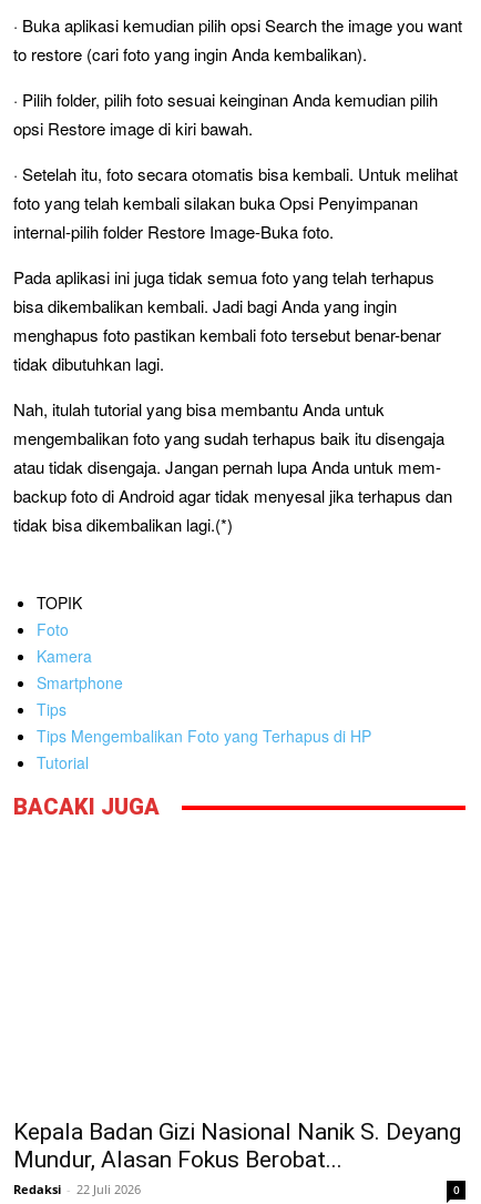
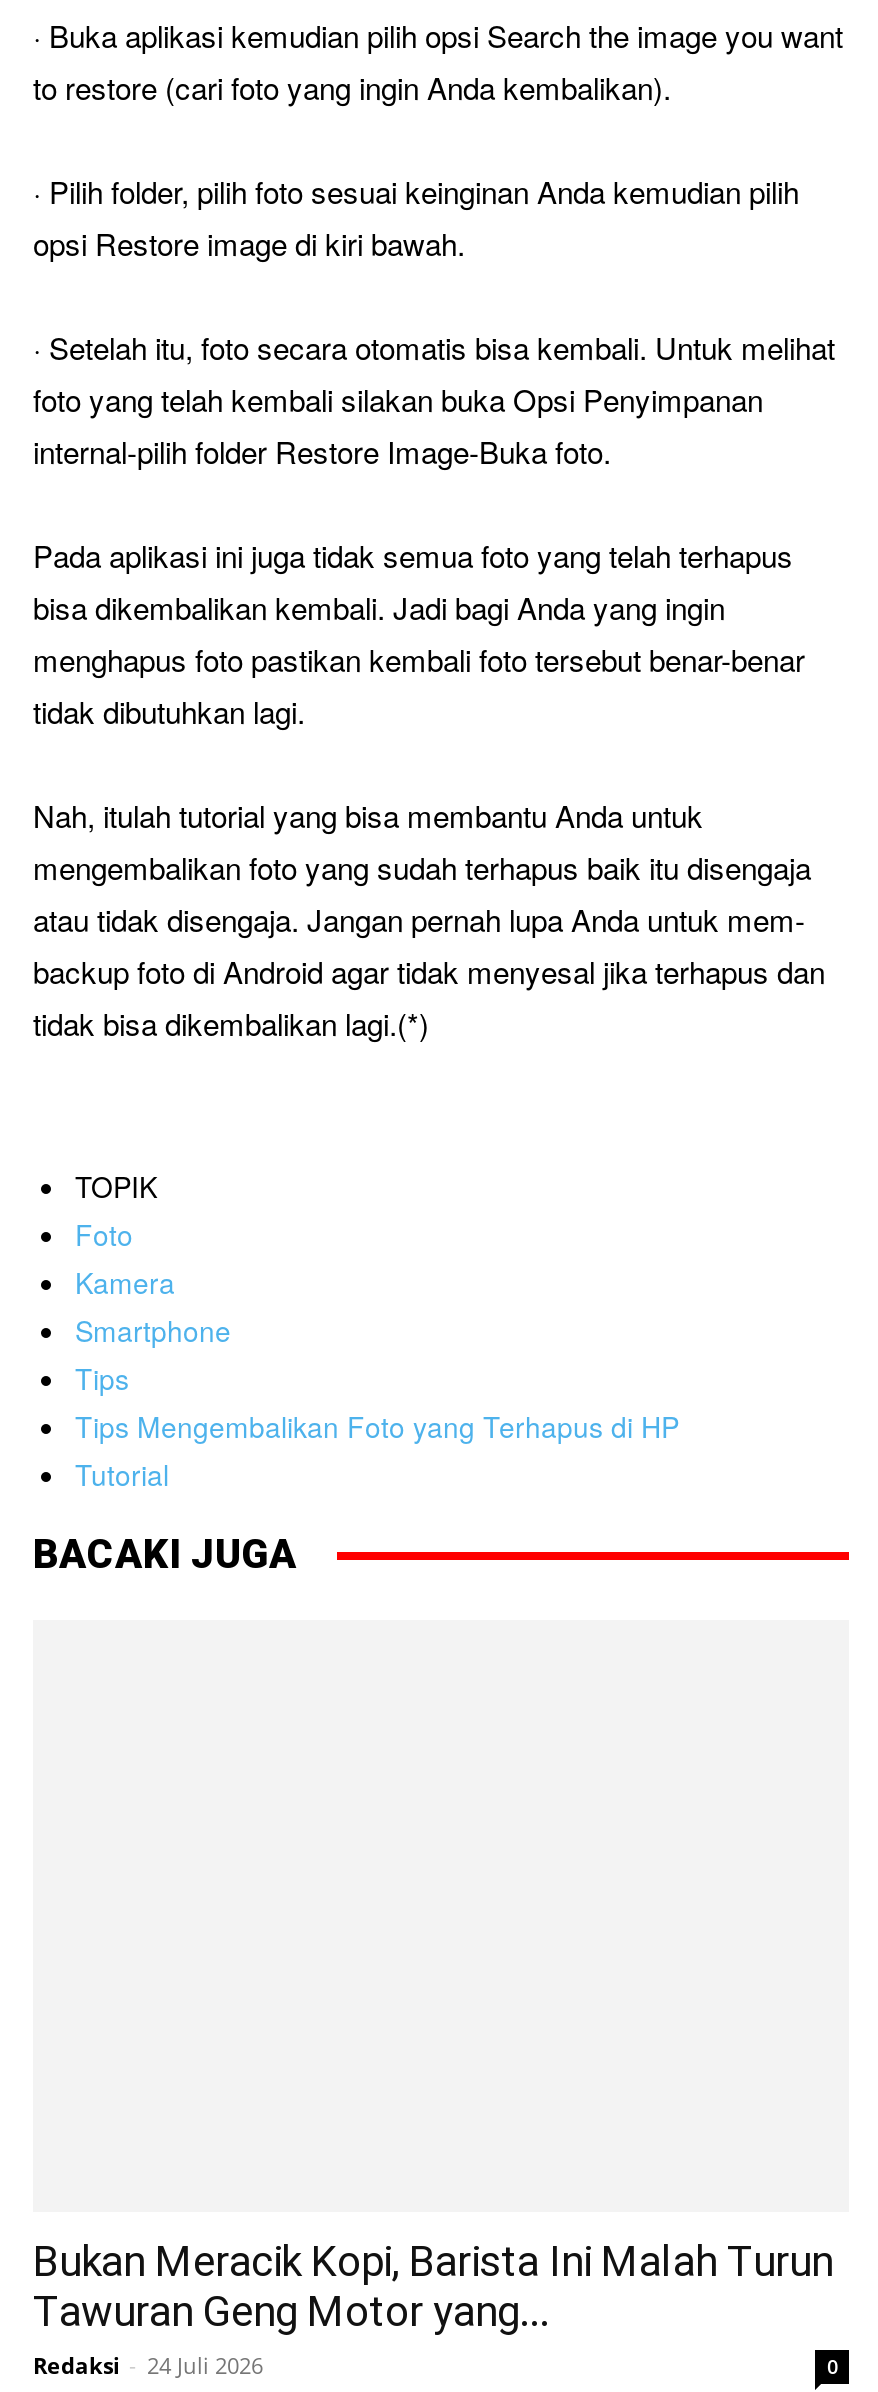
[13,1119,461,1197] Kepala Badan Gizi Nasional Nanik S. Deyang | Mundur, Alasan Fokus Berobat... | Redaksi - 22 Juli 2026 -> [33,2238,833,2380] Bukan Meracik Kopi, Barista Ini Malah Turun | Tawuran Geng Motor yang... | Redaksi - 24 Juli 2026

